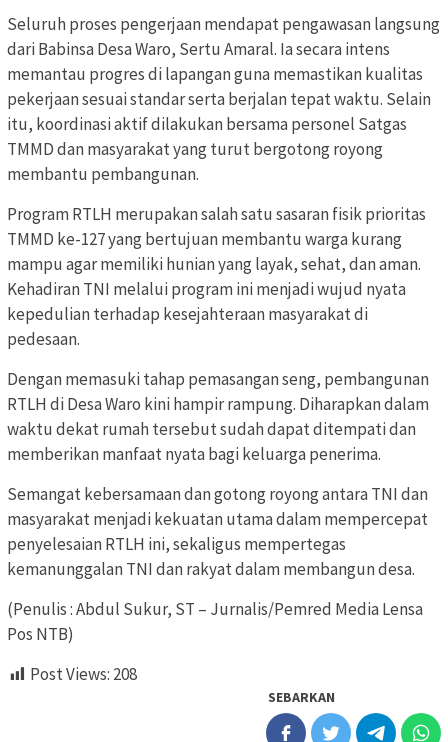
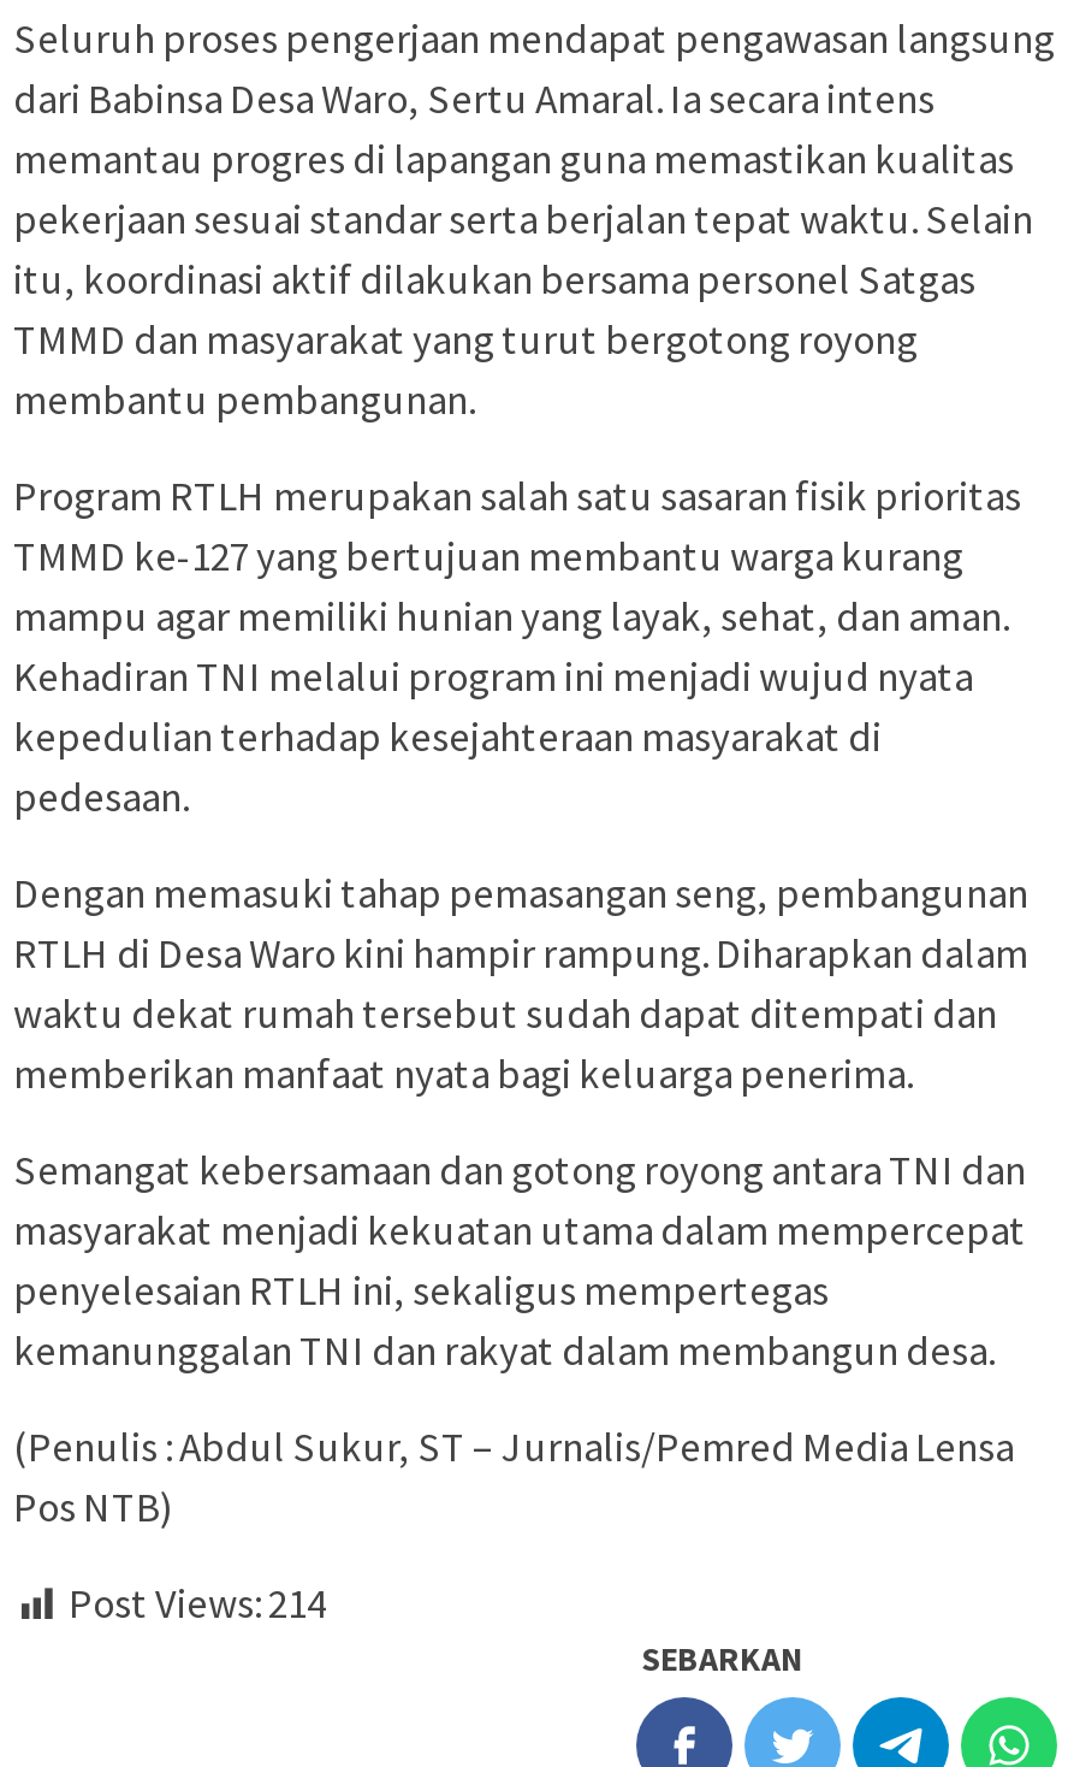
[30,663,137,685] Post Views: 208 -> [69,1577,326,1630] Post Views: 214

